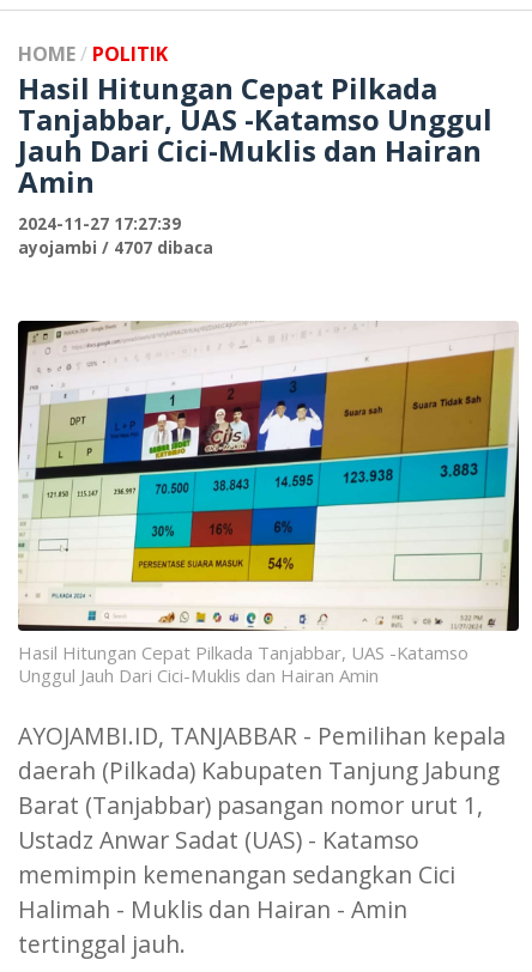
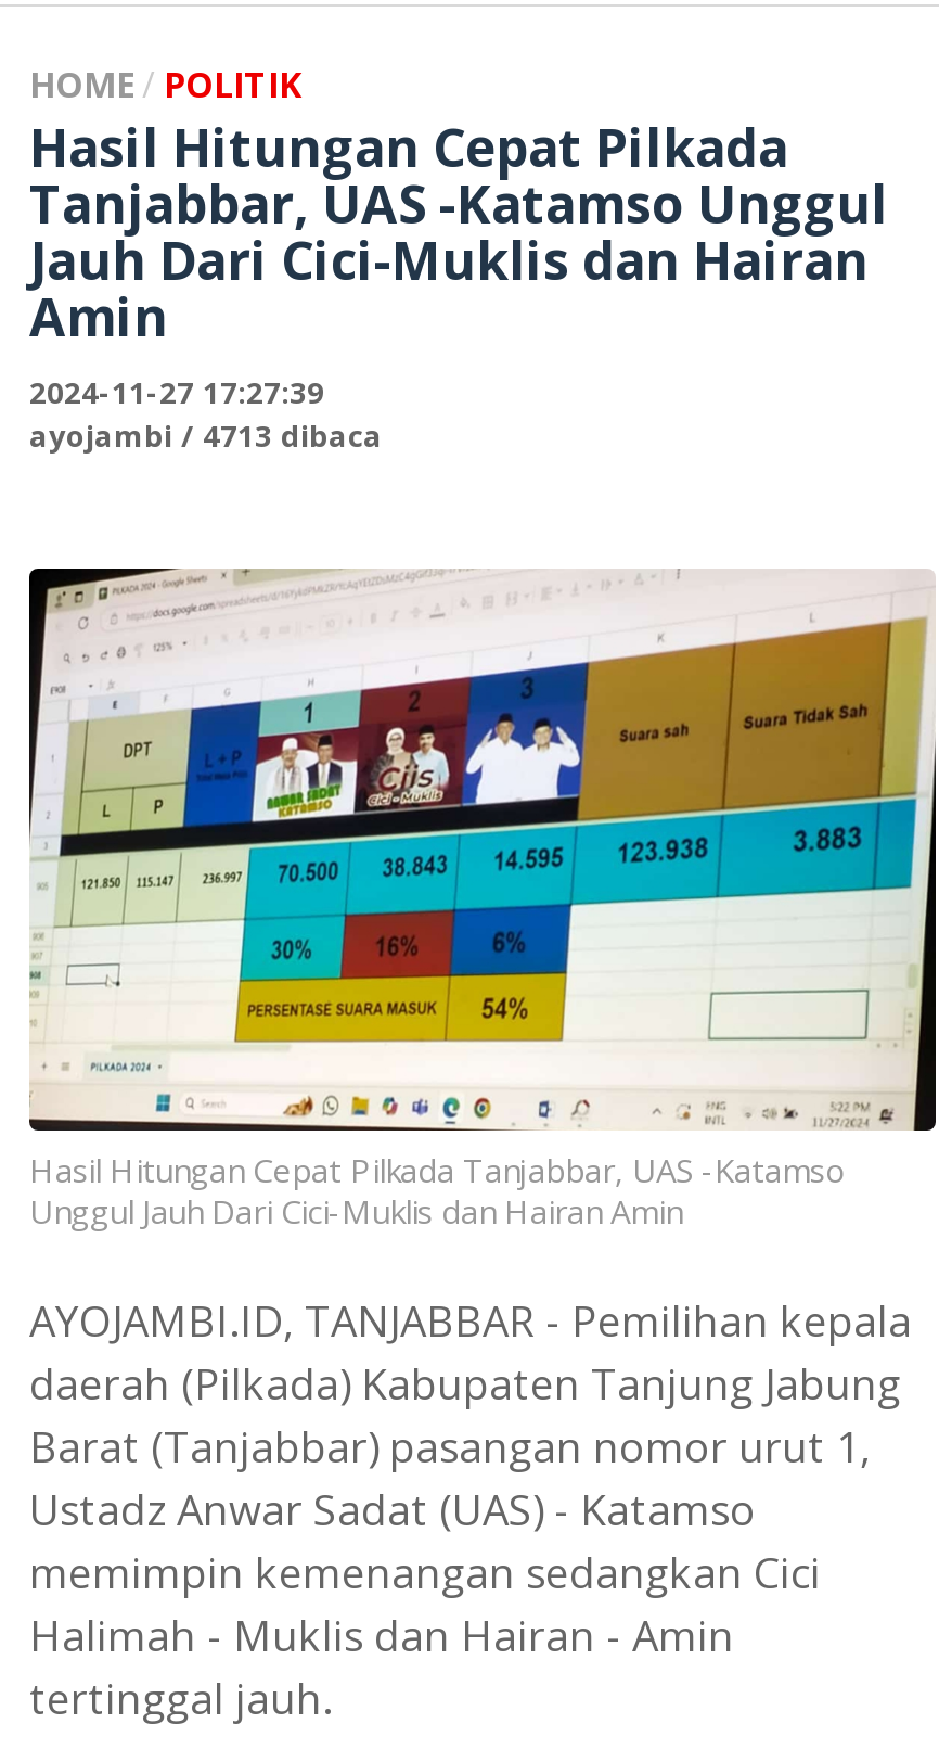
[18,236,213,259] ayojambi / 4707 dibaca -> [29,414,383,456] ayojambi / 4713 dibaca

